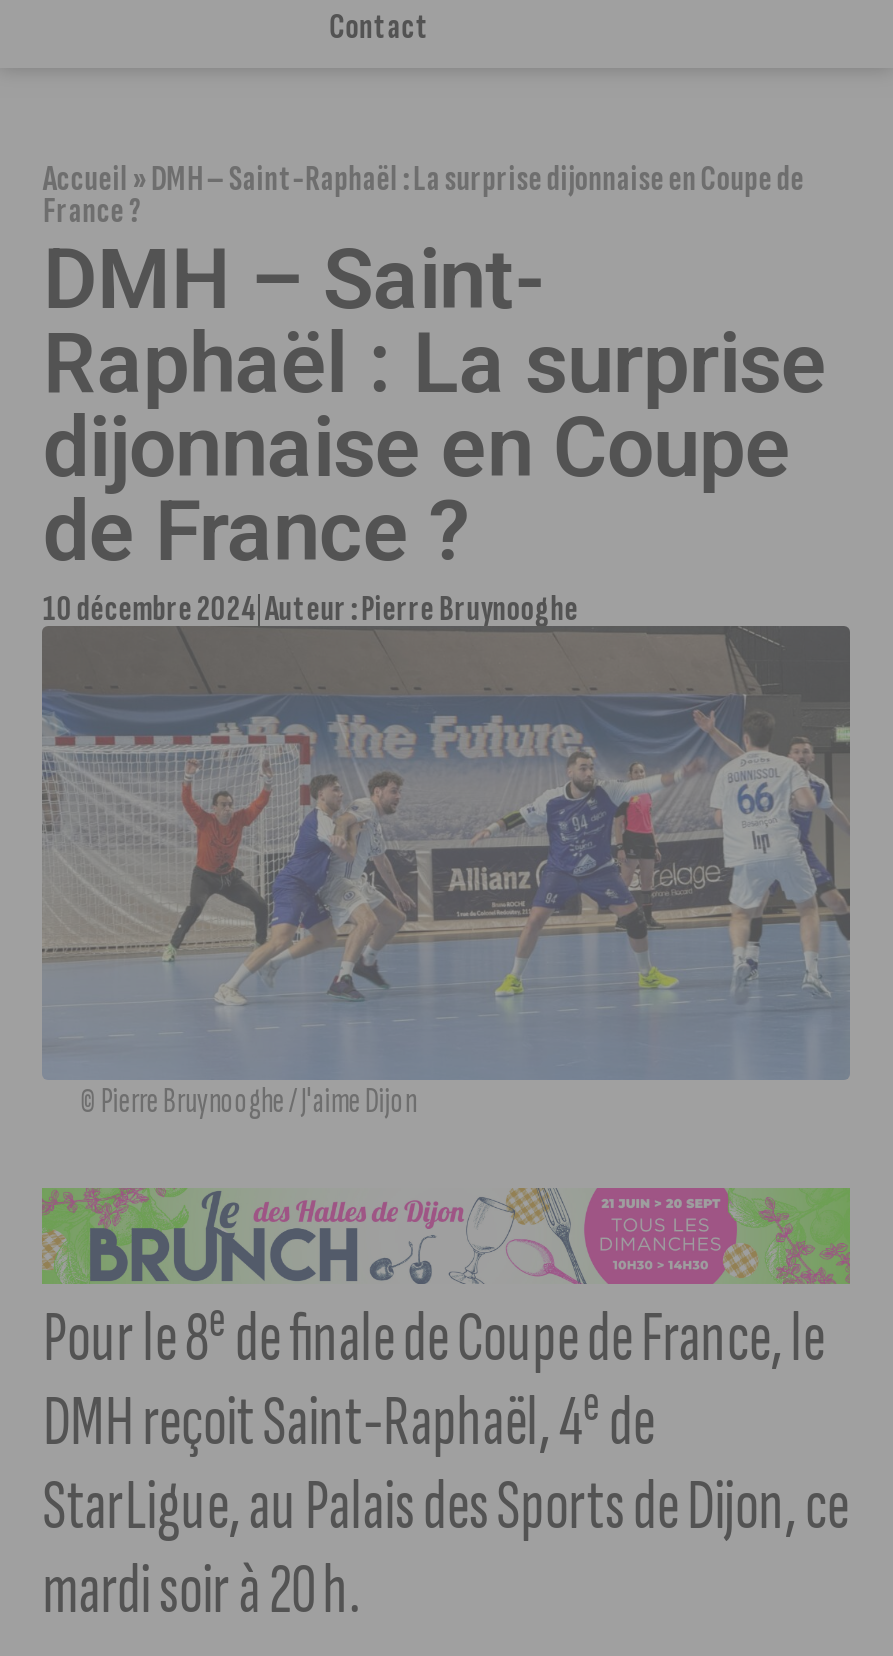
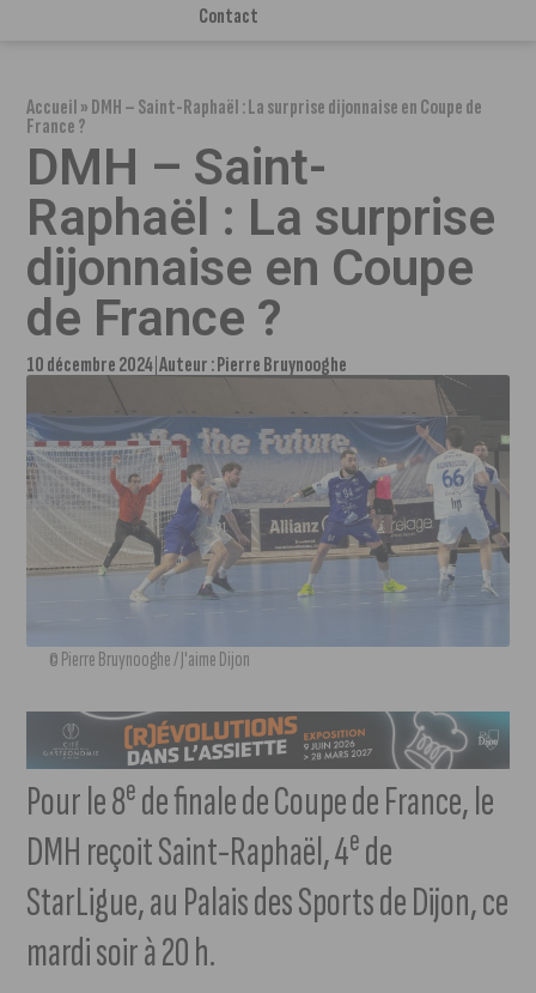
[40,1186,852,1286] [image] -> [25,710,511,770] [image]

